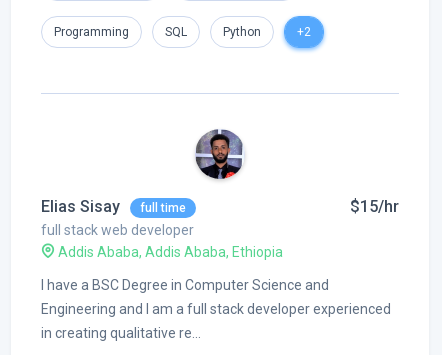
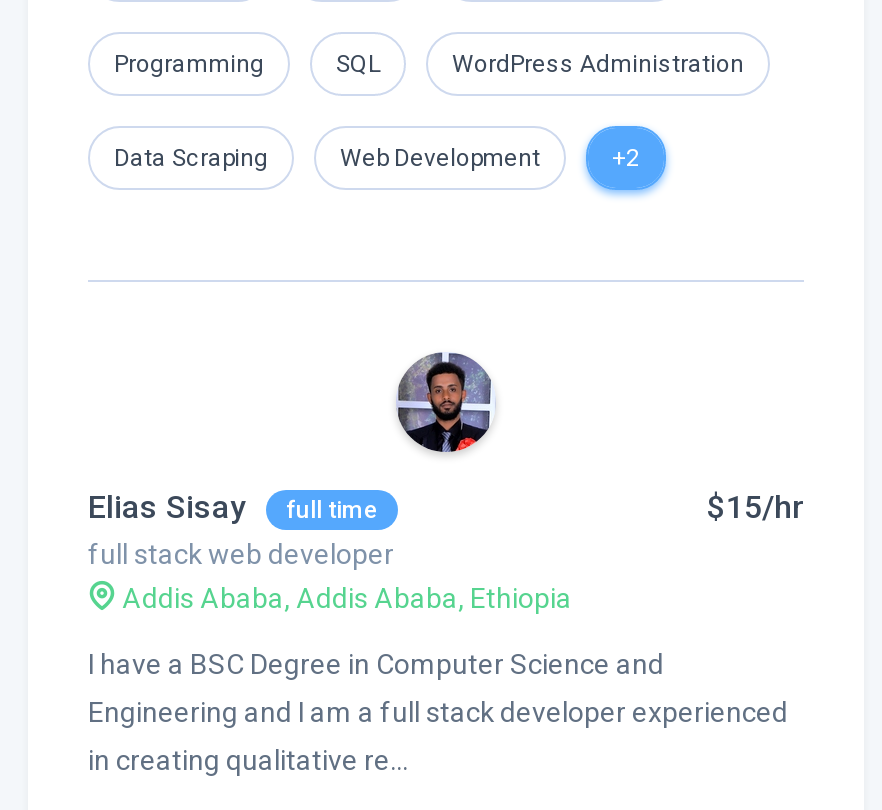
[223,25,261,39] Python -> [114,50,744,172] WordPress Administration | Data Scraping | Web Development

